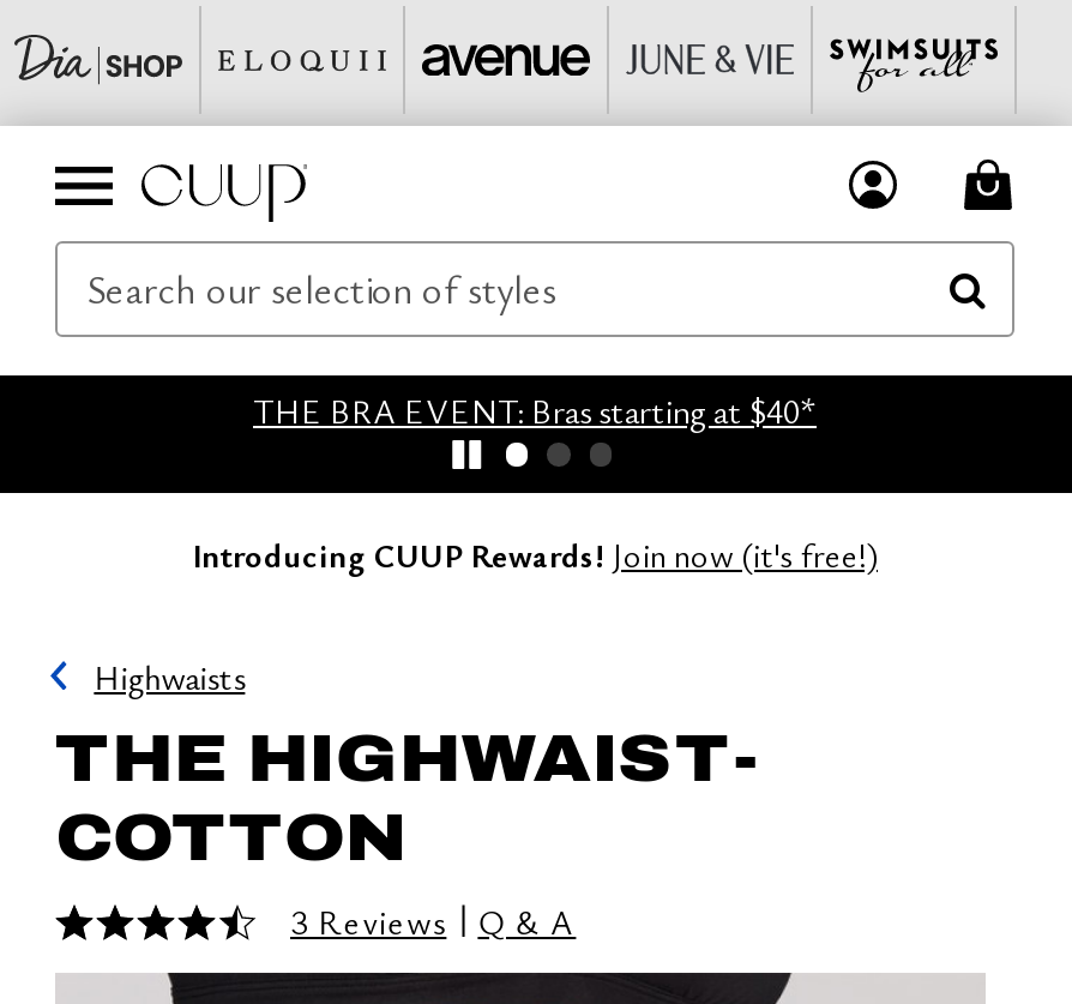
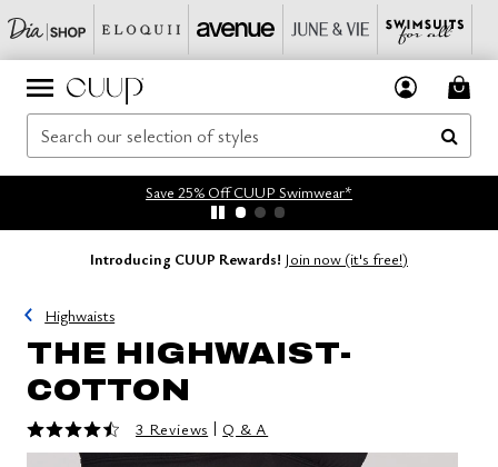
[253,387,817,433] THE BRA EVENT: Bras starting at $40* -> [146,181,352,202] Save 25% Off CUUP Swimwear*

